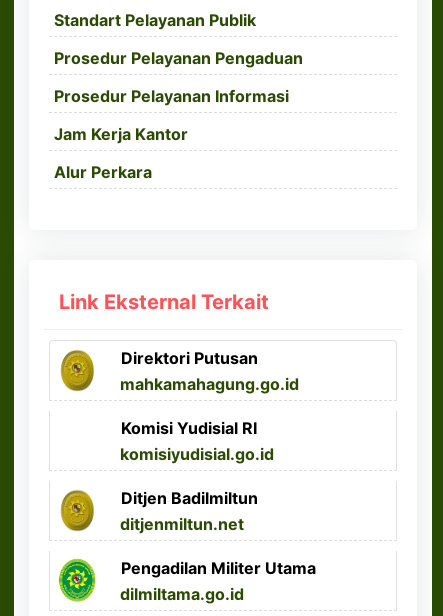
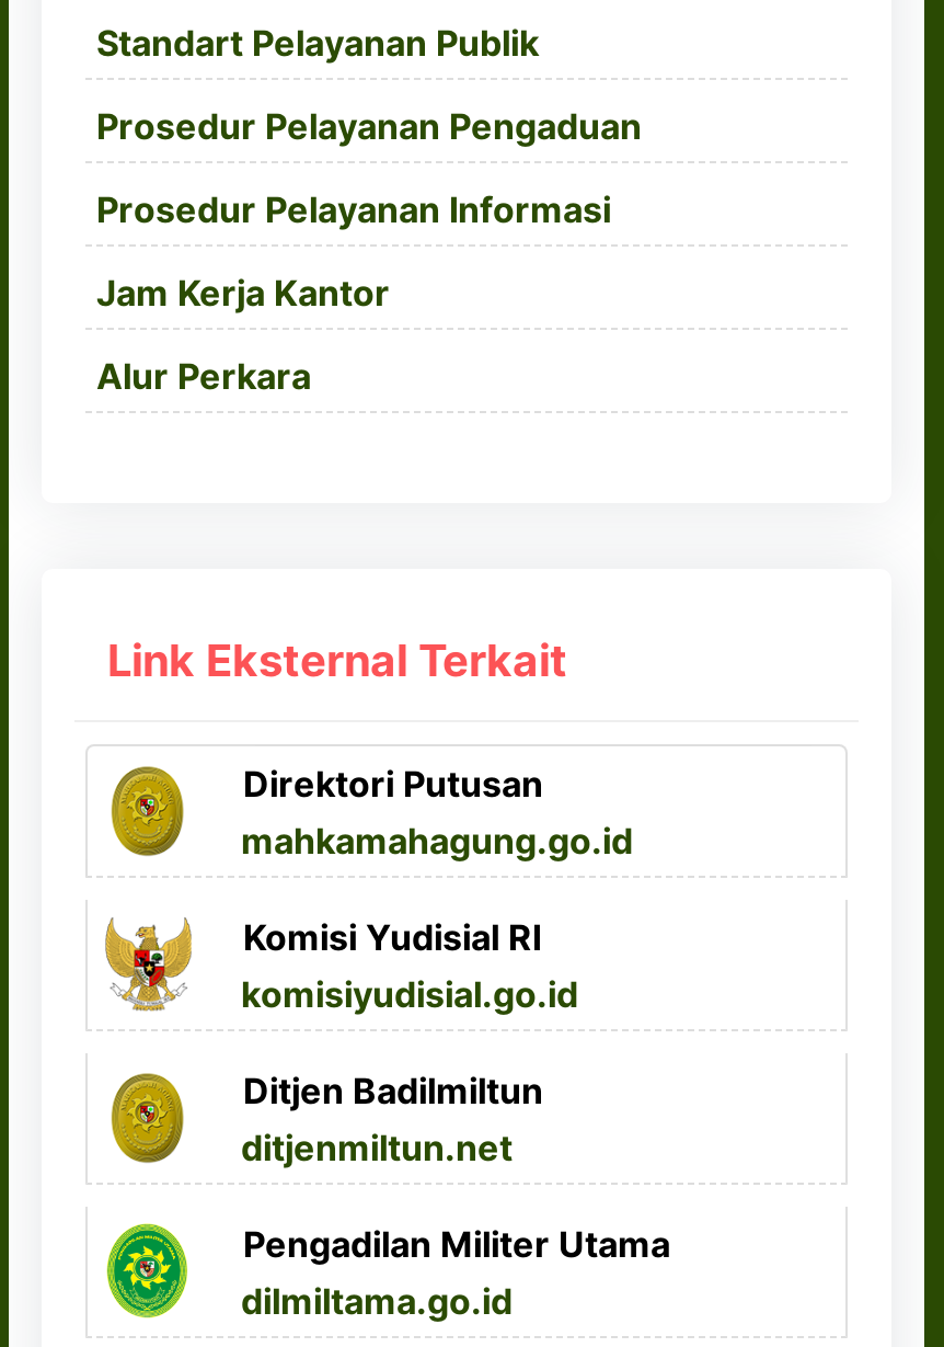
none -> [103,917,193,1014] [image]

